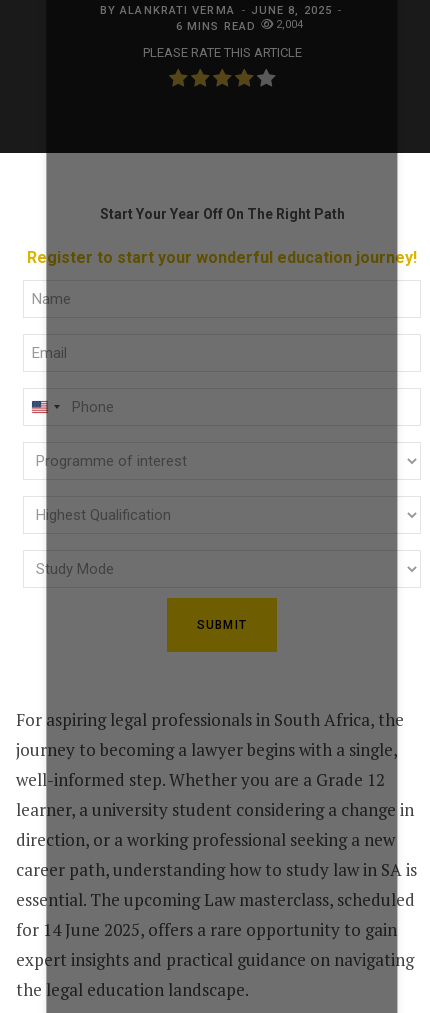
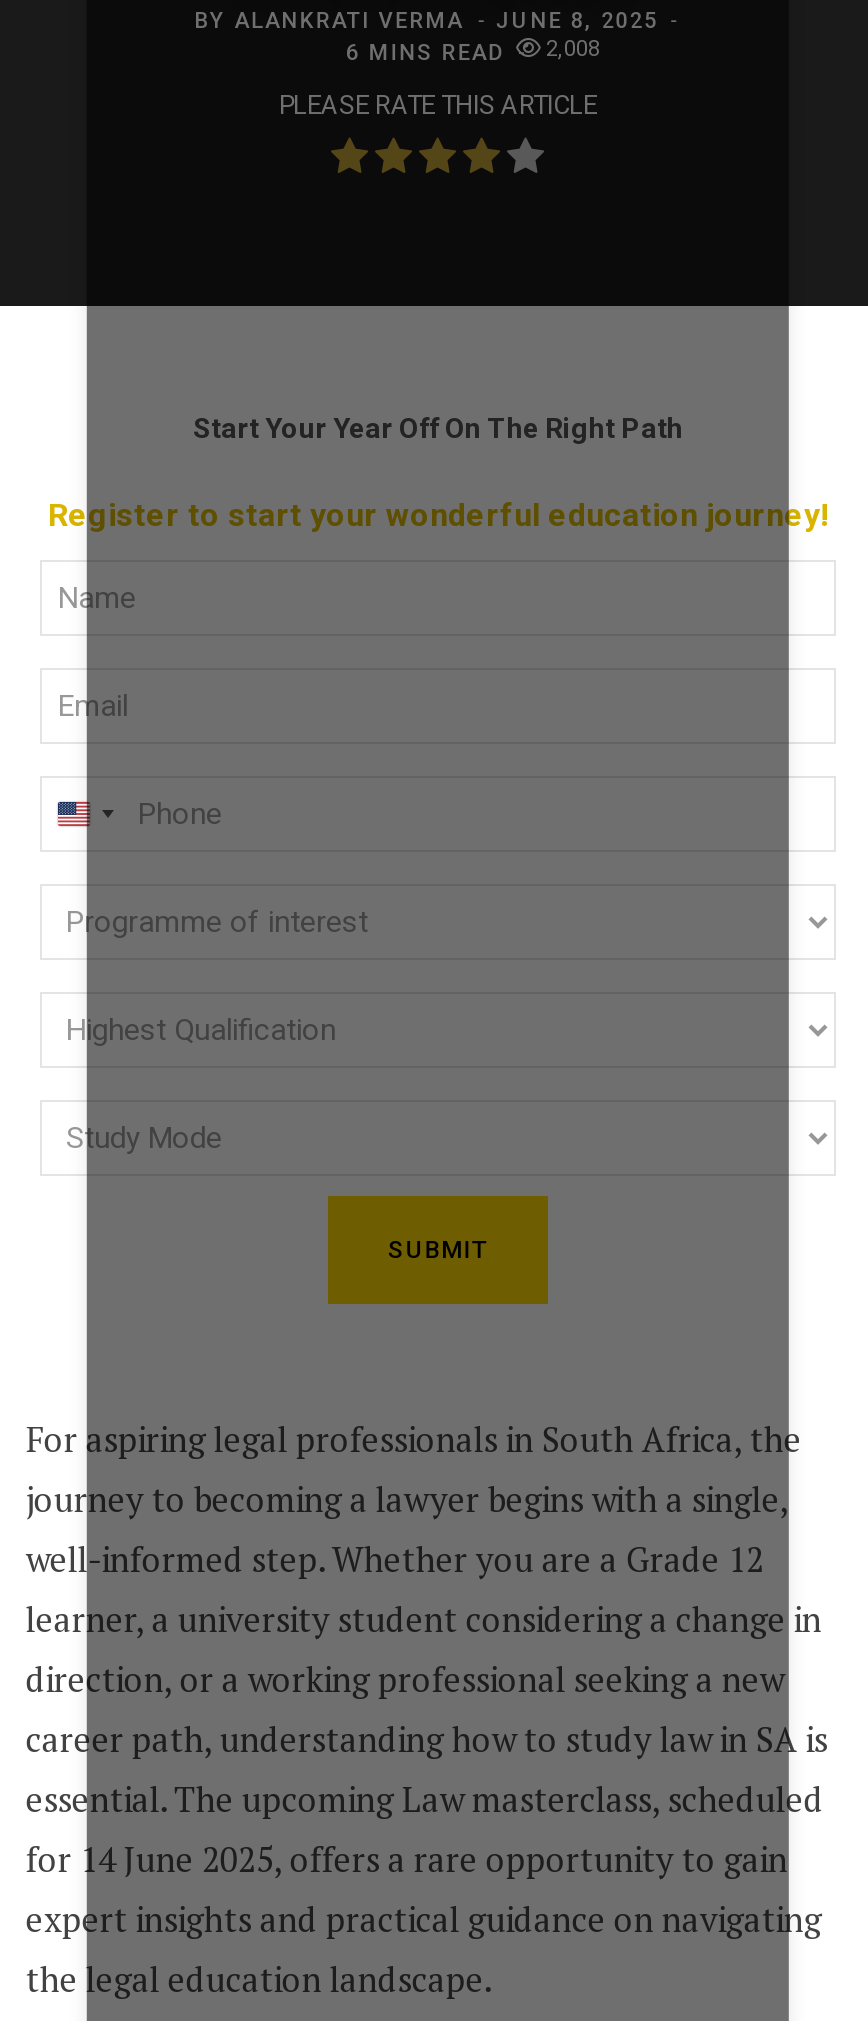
[176,18,303,33] 6 MINS READ 2,004 -> [346,36,600,66] 6 MINS READ 2,008

